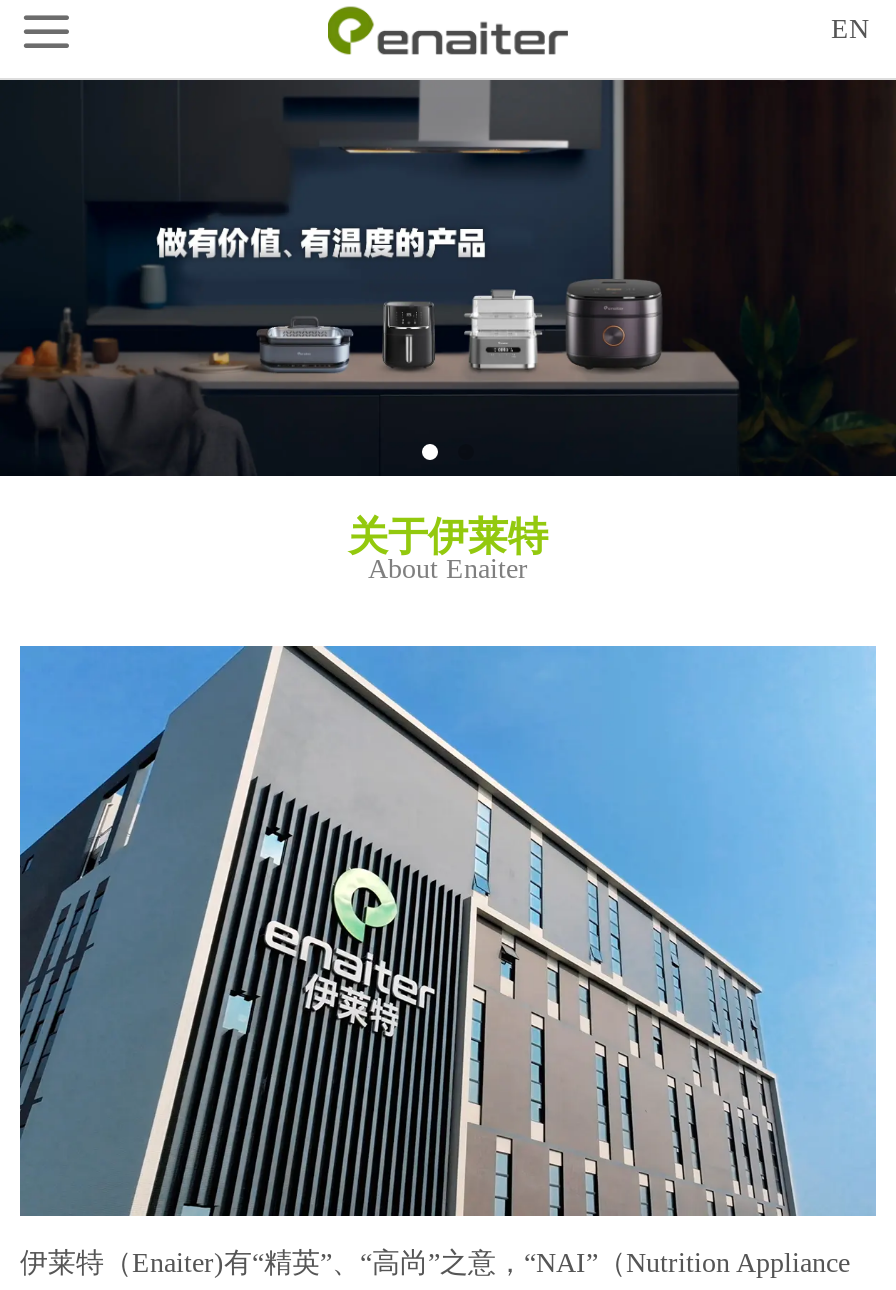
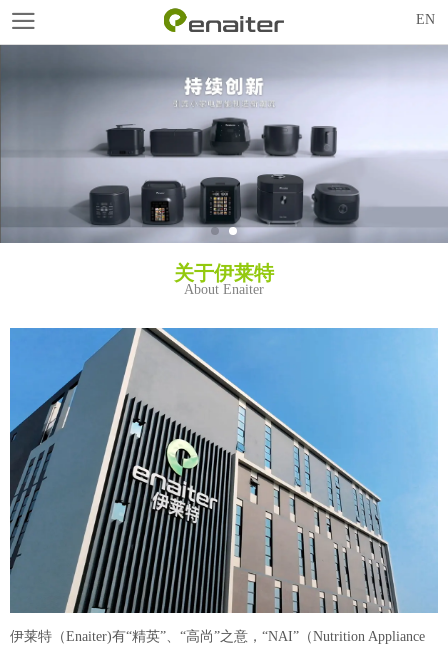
[6,78,890,478] [image] -> [3,44,445,244] [image]

